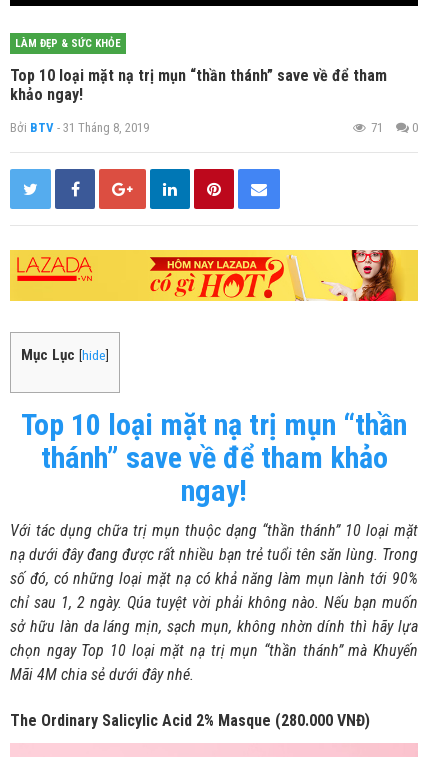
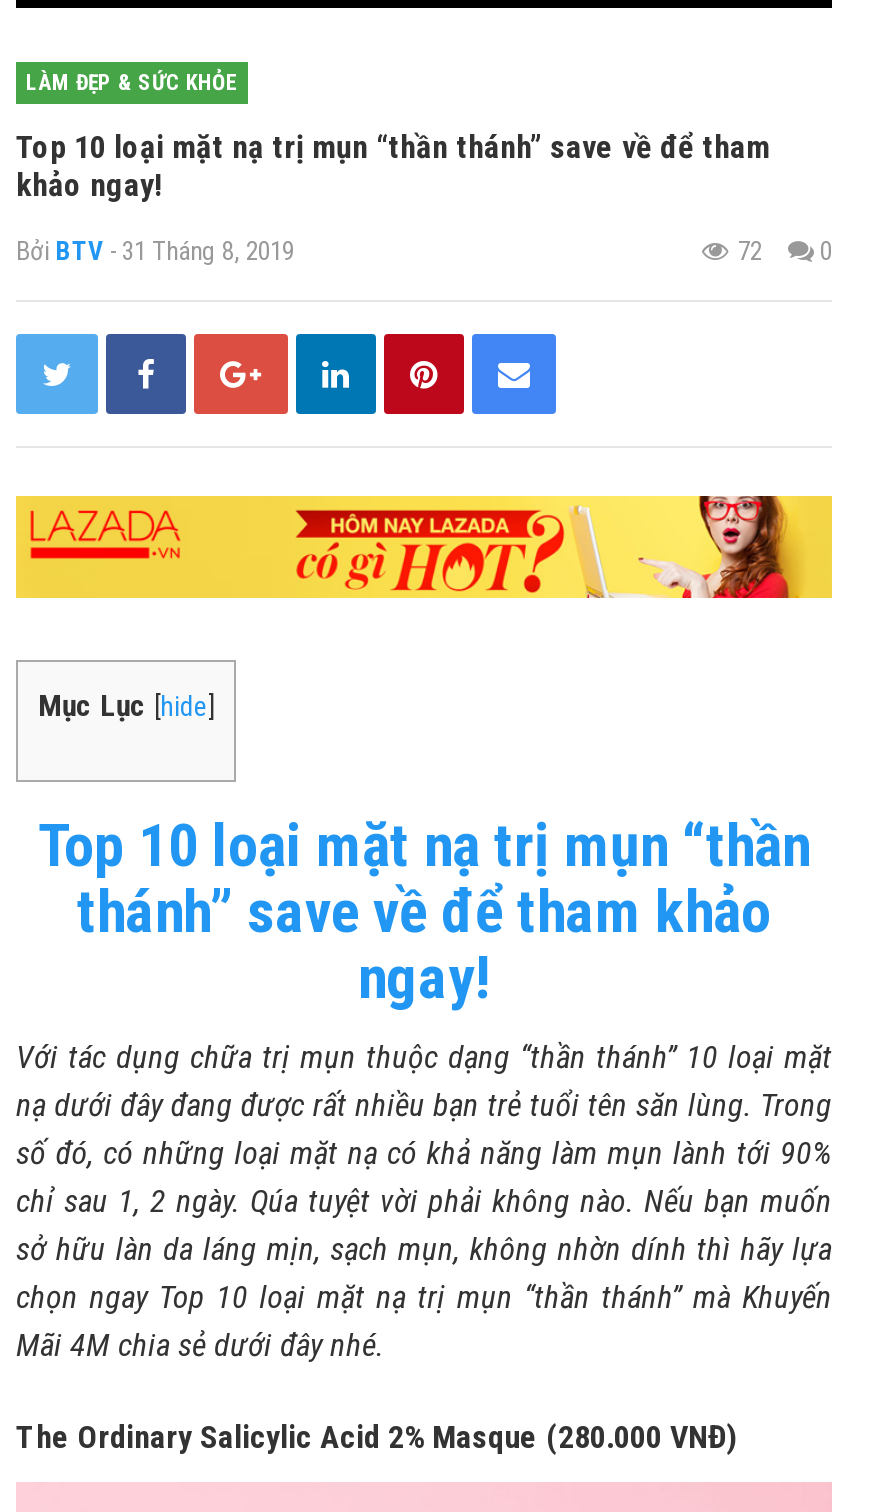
[371,120,418,135] 71 0 -> [738,237,832,267] 72 0

